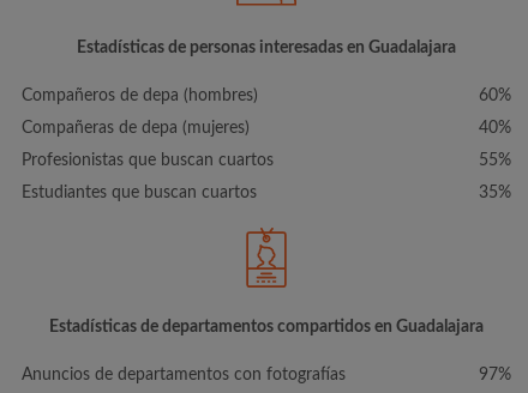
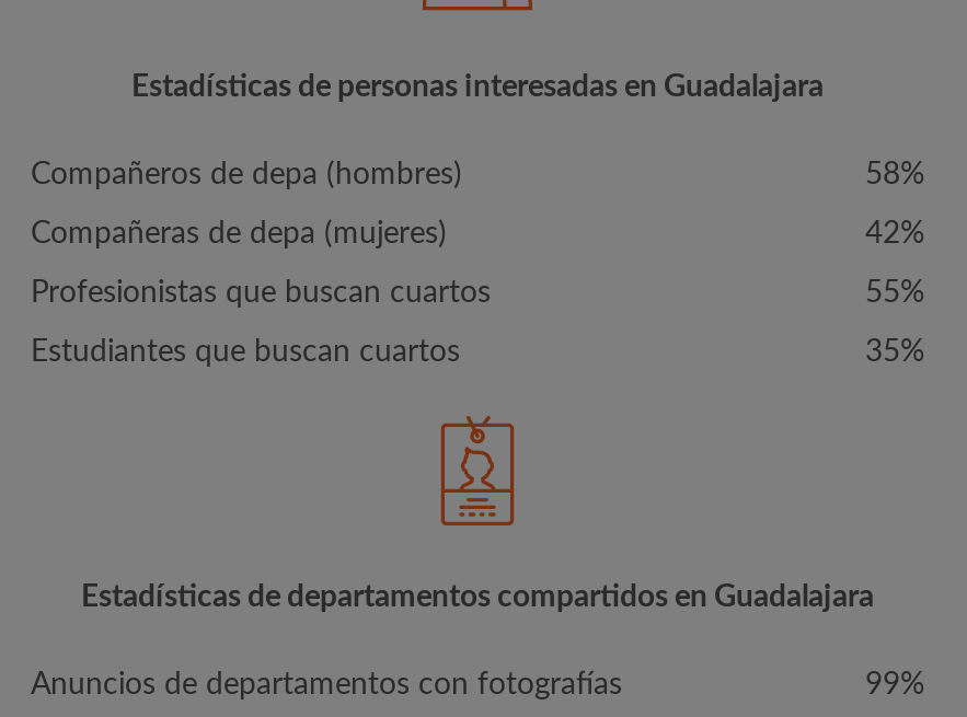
[479,87,511,104] 60% -> [865,160,924,190] 58%
[479,120,511,137] 40% -> [865,219,924,250] 42%
[479,367,511,383] 97% -> [865,670,924,701] 99%

